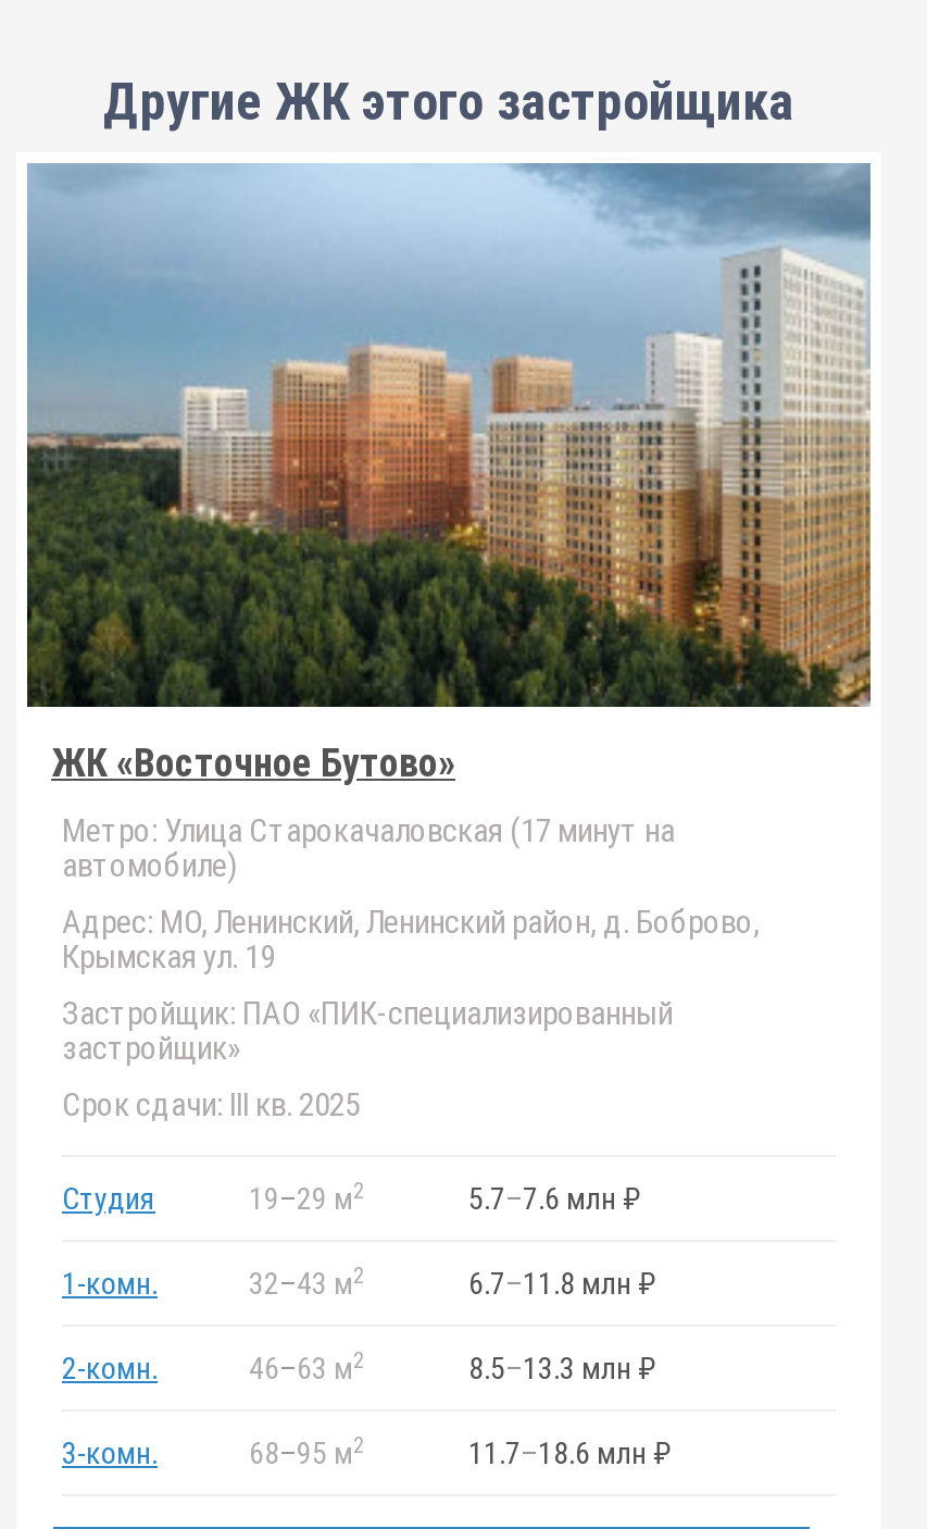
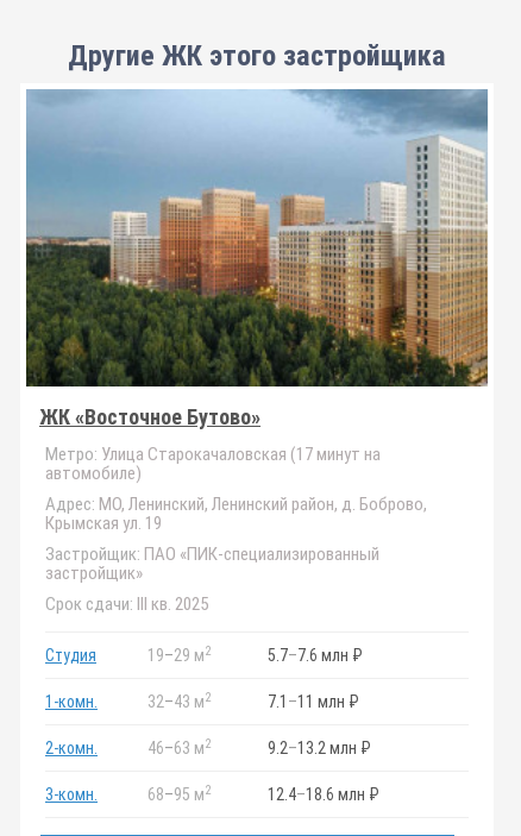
[468,1266,657,1301] 6.7–11.8 млн ₽ -> [268,692,359,711] 7.1–11 млн ₽
[468,1351,657,1385] 8.5–13.3 млн ₽ -> [268,738,371,758] 9.2–13.2 млн ₽
[468,1435,673,1470] 11.7–18.6 млн ₽ -> [268,785,379,804] 12.4–18.6 млн ₽

